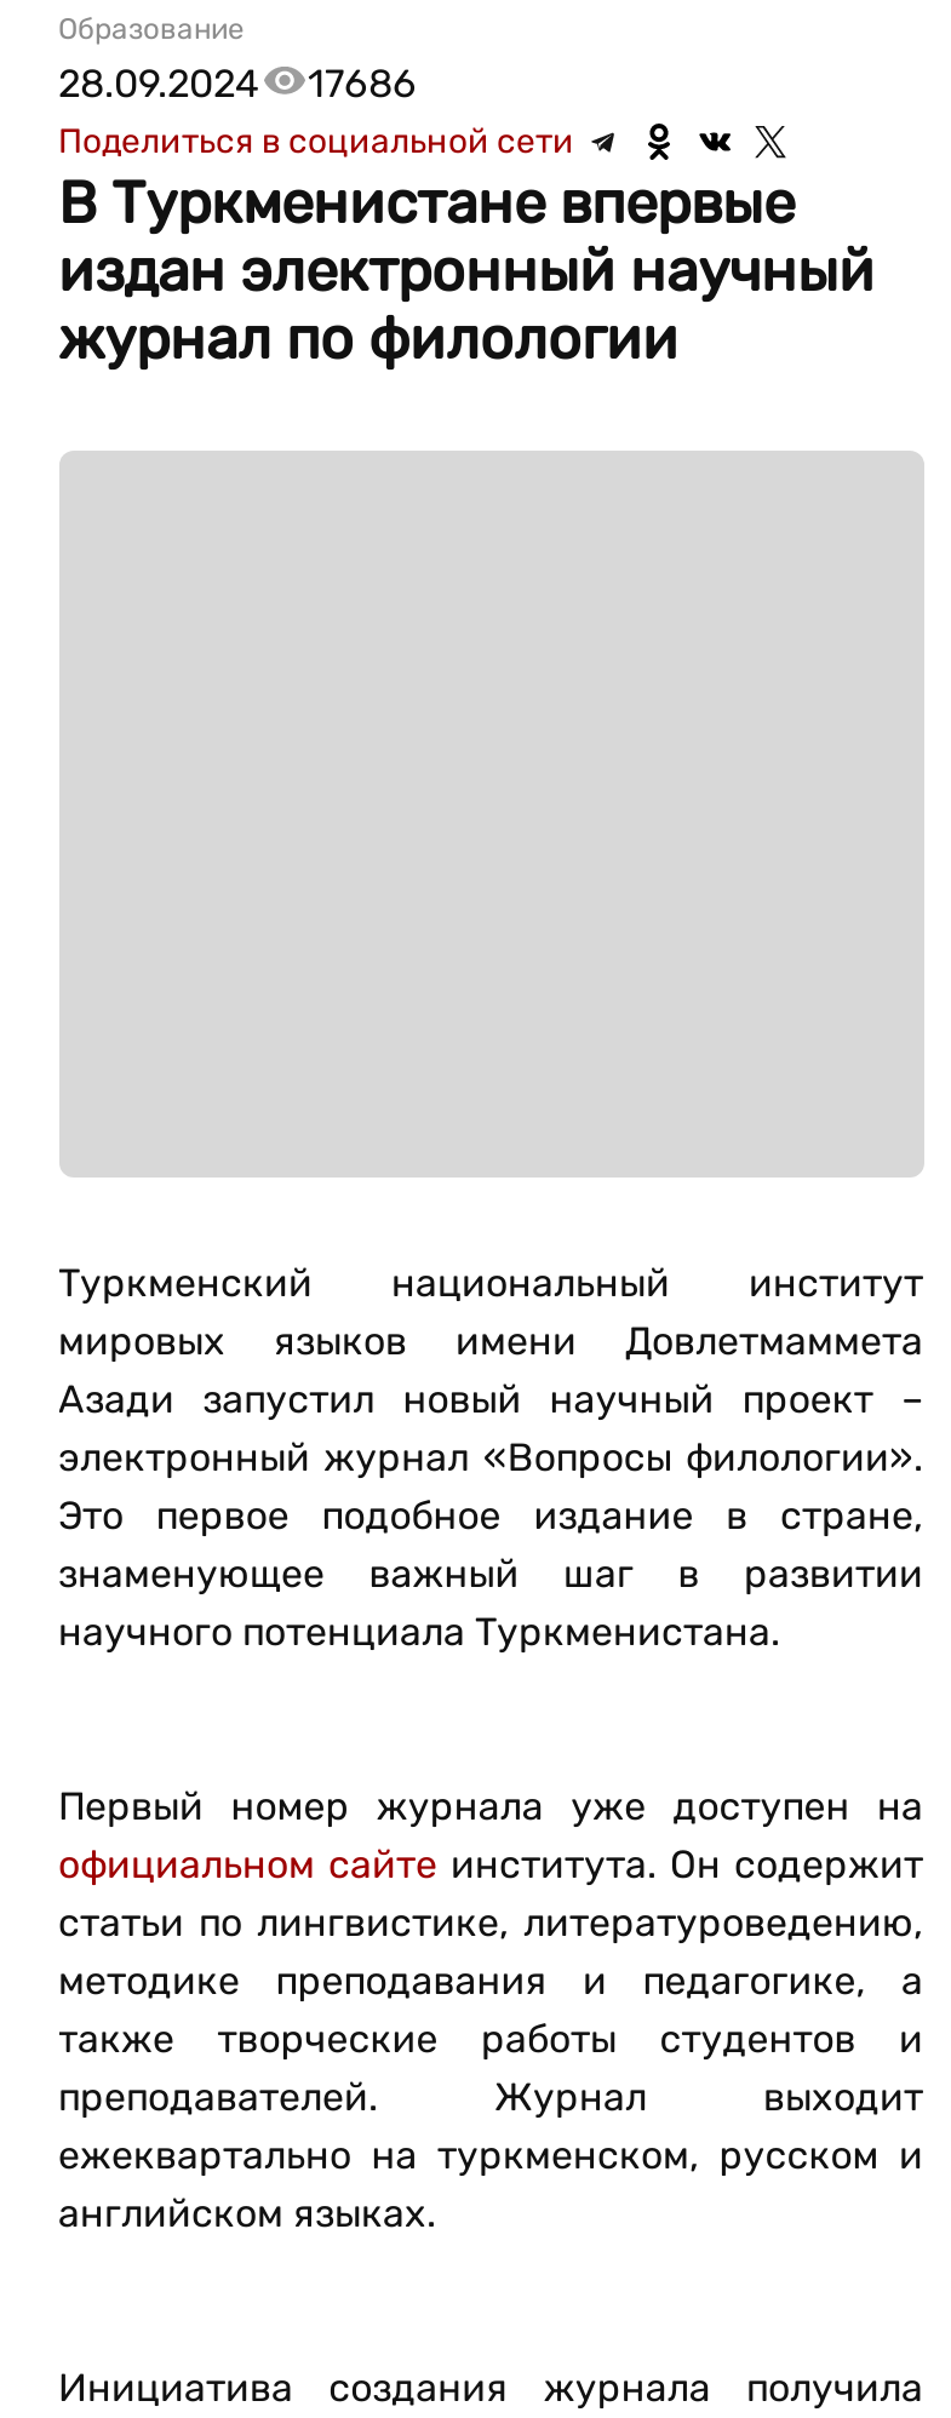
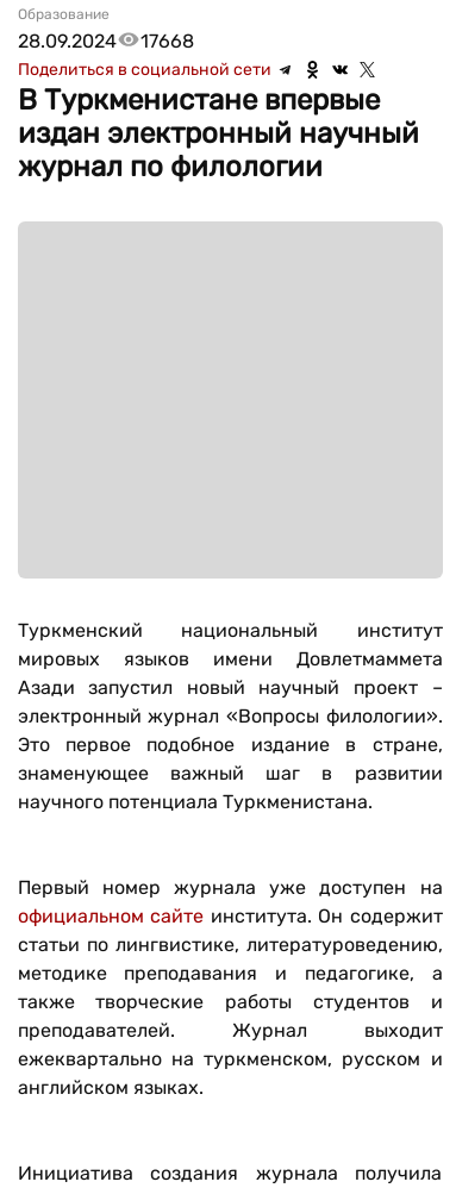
[58,61,417,107] 28.09.2024 17686 -> [17,30,193,52] 28.09.2024 17668

